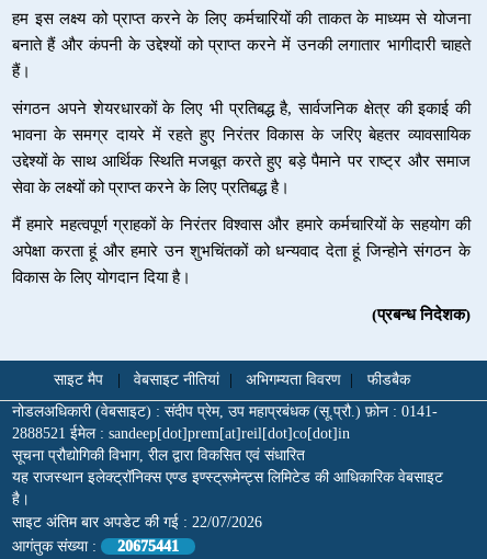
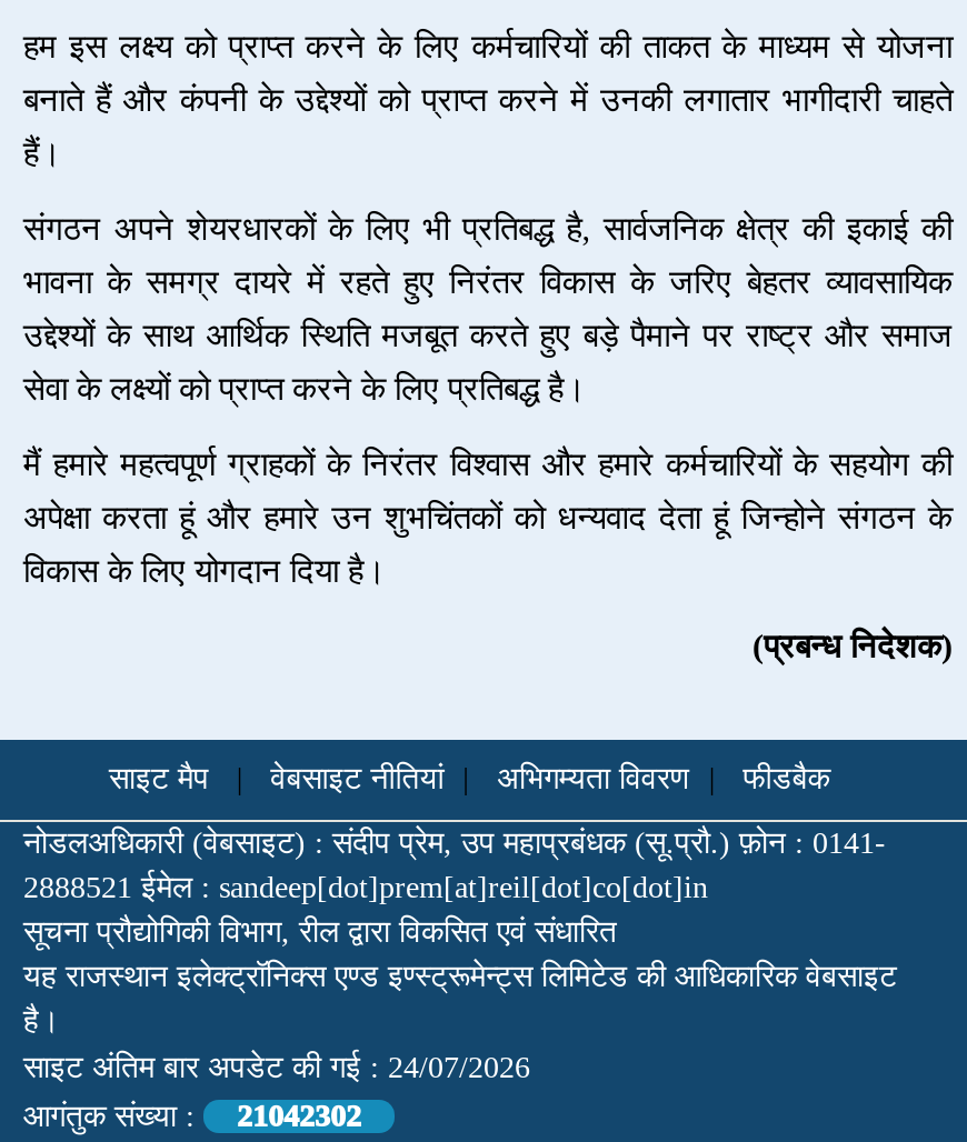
[12,514,262,530] साइट अंतिम बार अपडेट की गई : 22/07/2026 -> [23,1050,530,1084] साइट अंतिम बार अपडेट की गई : 24/07/2026
[12,538,179,554] आगंतुक संख्या : 20675441 -> [23,1099,361,1133] आगंतुक संख्या : 21042302

